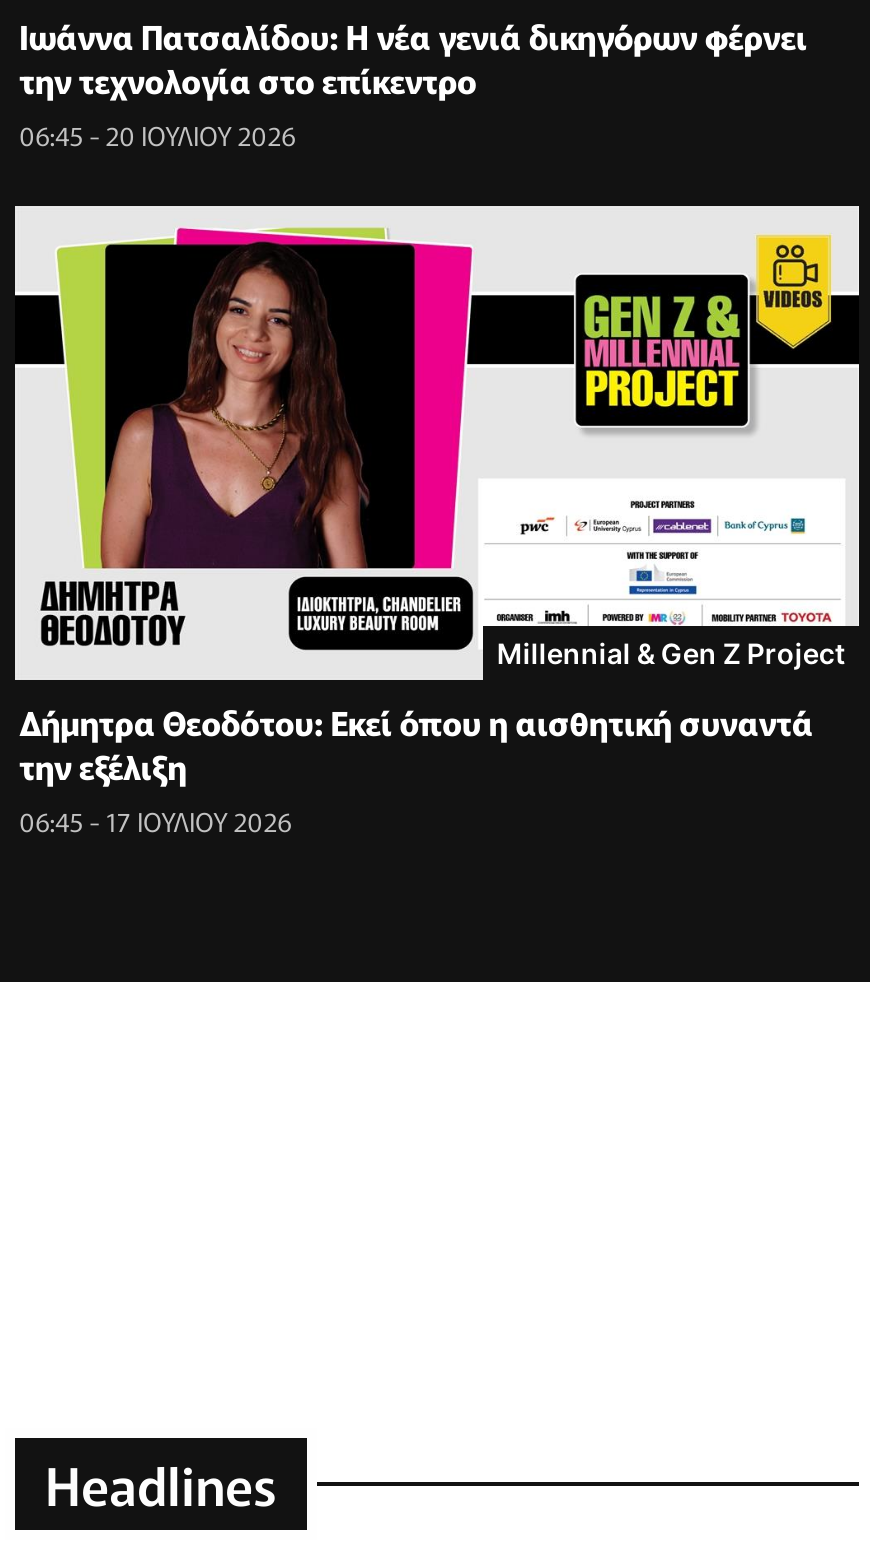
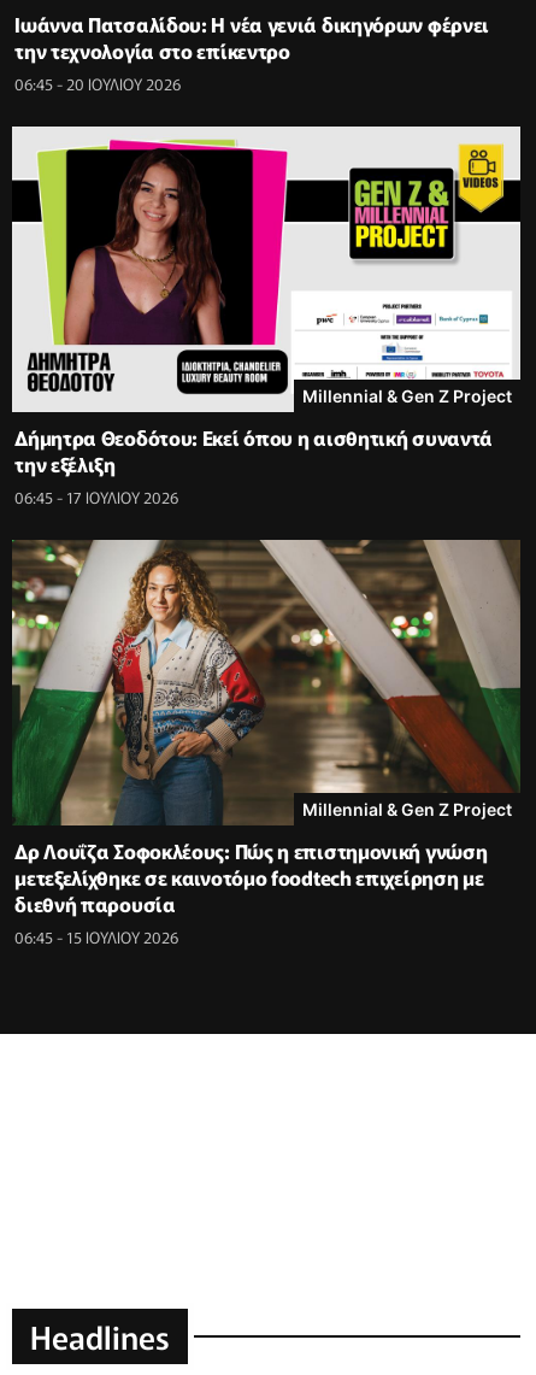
none -> [11,539,522,949] [image] | Millennial & Gen Z Project | Δρ Λουΐζα Σοφοκλέους: Πώς η επιστημονική γνώση | μετεξελίχθηκε σε καινοτόμο foodtech επιχείρηση με | διεθνή παρουσία | 06:45 - 15 ΙΟΥΛΙΟΥ 2026

